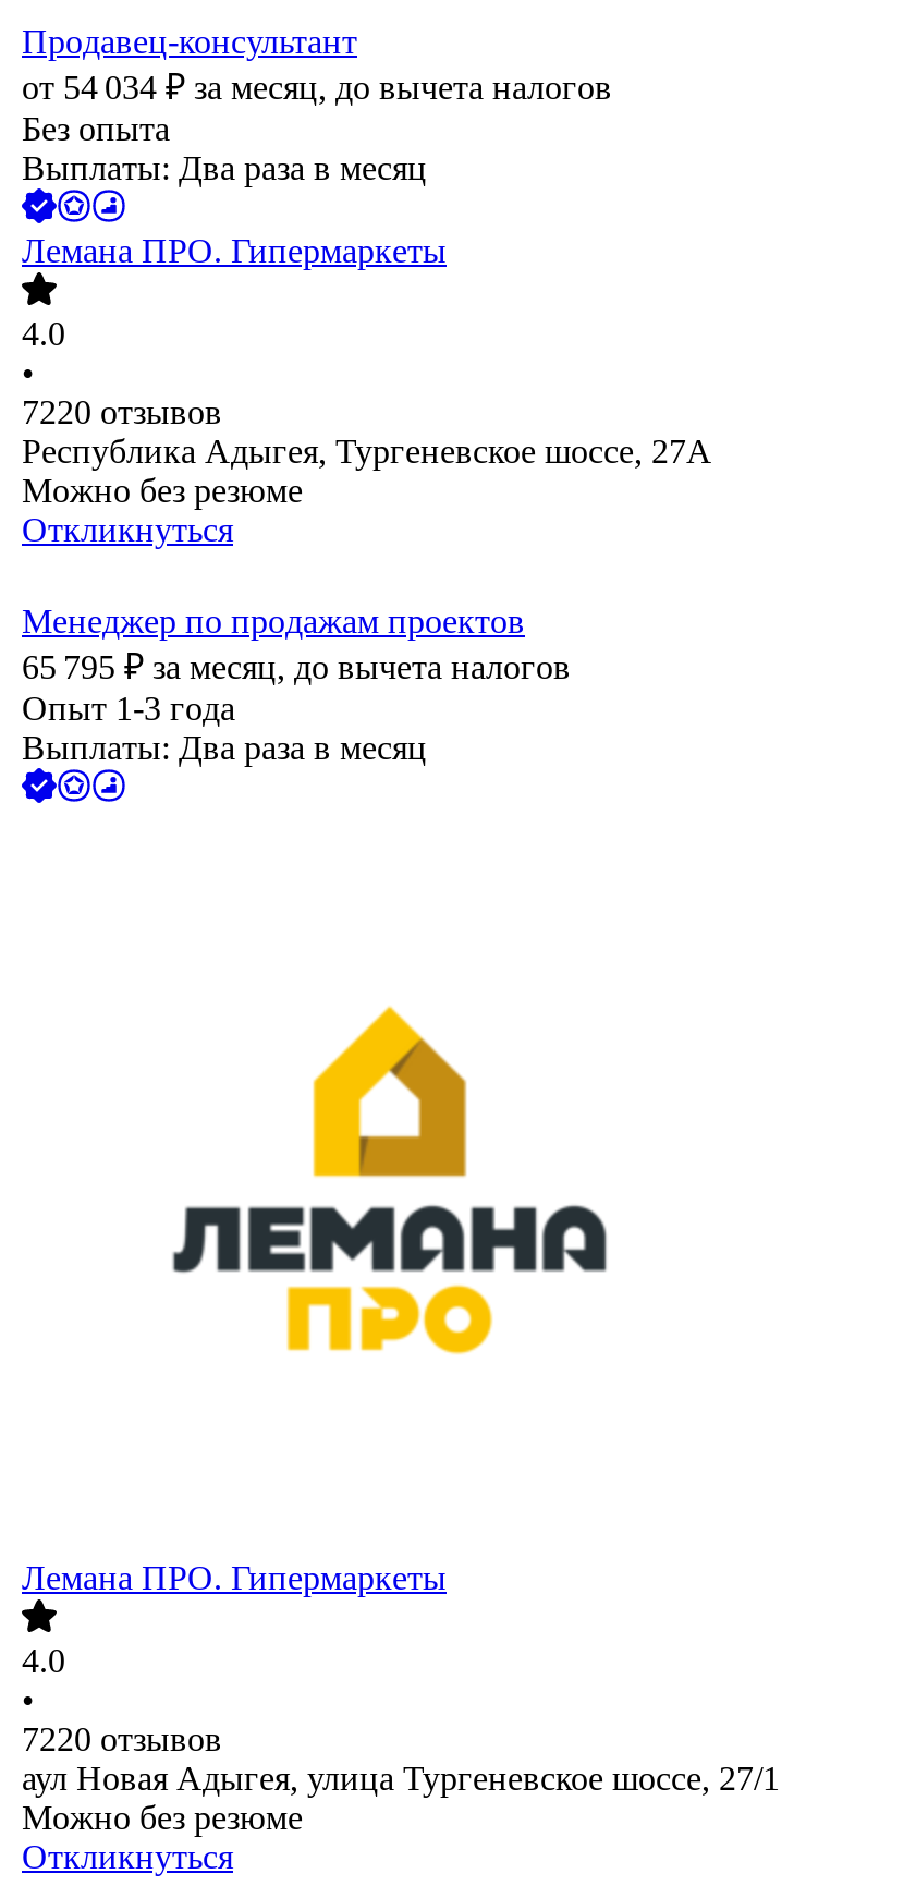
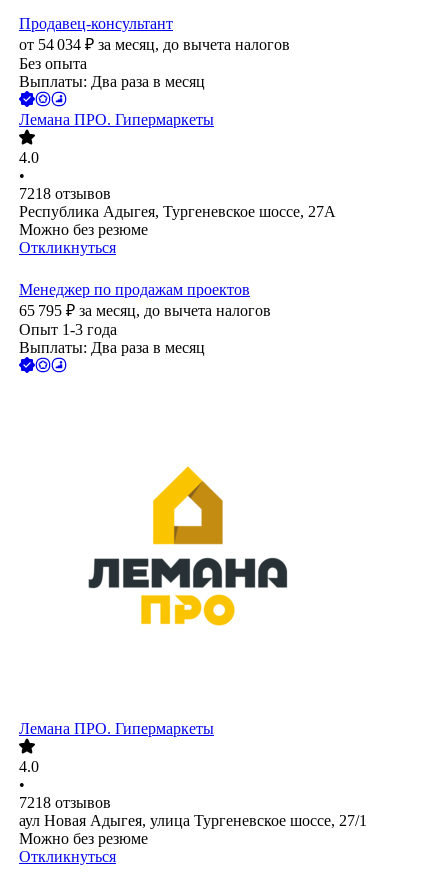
[22,394,222,431] 7220 отзывов -> [19,185,111,202] 7218 отзывов
[22,1721,222,1758] 7220 отзывов -> [19,794,111,811] 7218 отзывов

